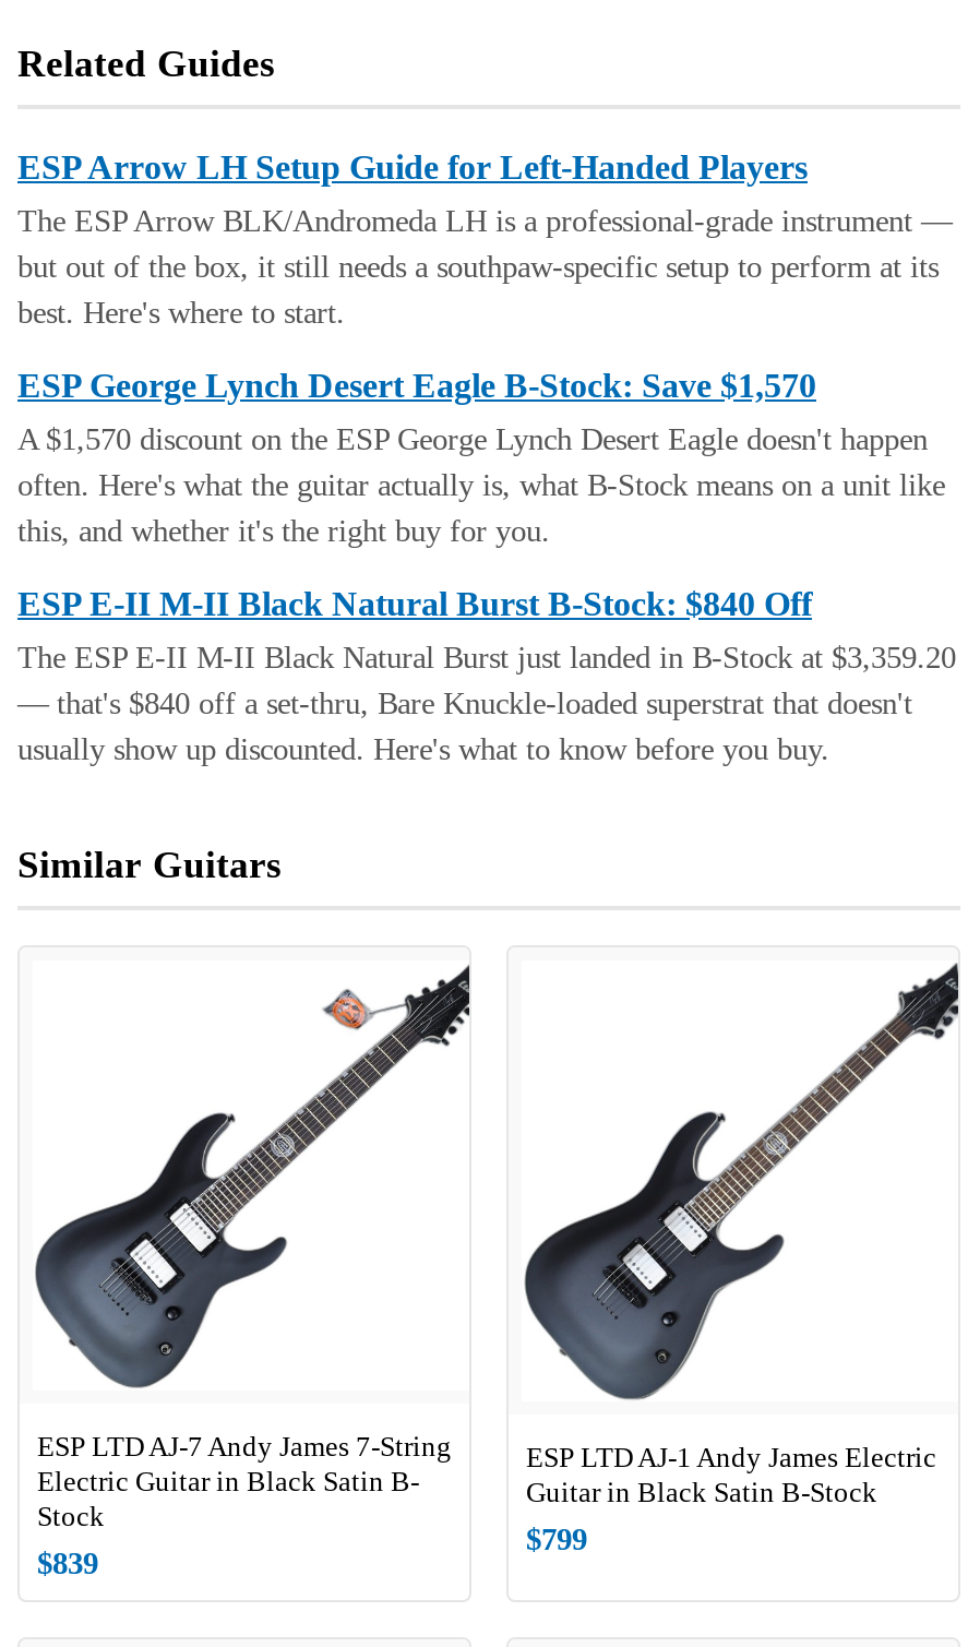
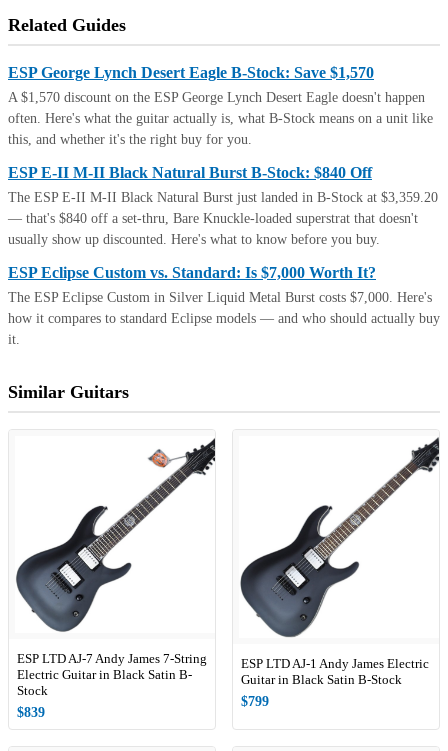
[17,148,952,330] ESP Arrow LH Setup Guide for Left-Handed Players | The ESP Arrow BLK/Andromeda LH is a professional-grade instrument — | but out of the box, it still needs a southpaw-specific setup to perform at its | best. Here's where to start. -> none
moved [17,367,956,767] -> [8,64,438,247]: ESP George Lynch Desert Eagle B-Stock: Save $1,570 | A $1,570 discount on the ESP George Lynch Desert Eagle doesn't happen | often. Here's what the guitar actually is, what B-Stock means on a unit like | this, and whether it's the right buy for you. | ESP E-II M-II Black Natural Burst B-Stock: $840 Off | The ESP E-II M-II Black Natural Burst just landed in B-Stock at $3,359.20 | — that's $840 off a set-thru, Bare Knuckle-loaded superstrat that doesn't | usually show up discounted. Here's what to know before you buy.
none -> [8,264,440,347] ESP Eclipse Custom vs. Standard: Is $7,000 Worth It? | The ESP Eclipse Custom in Silver Liquid Metal Burst costs $7,000. Here's | how it compares to standard Eclipse models — and who should actually buy | it.

